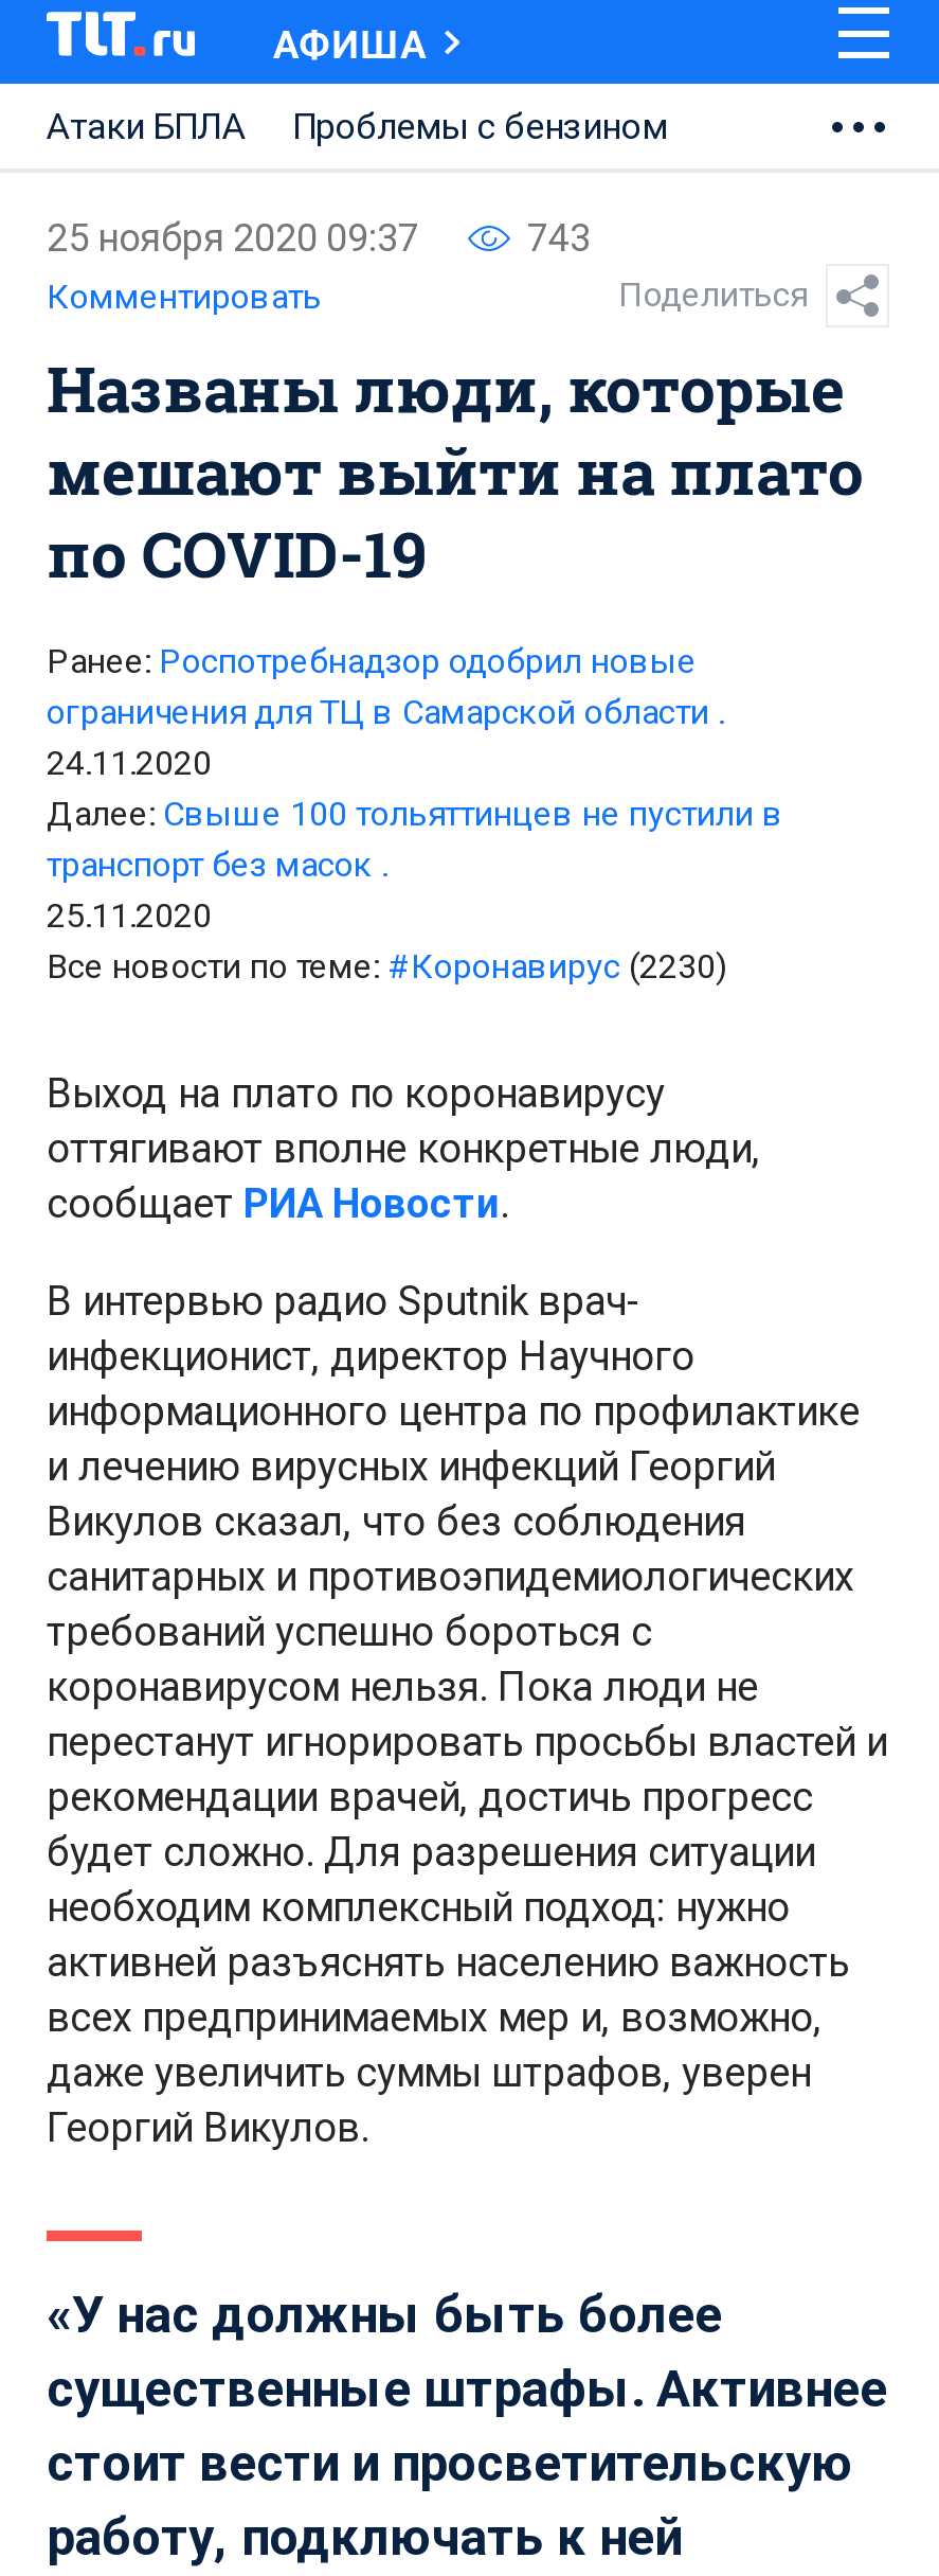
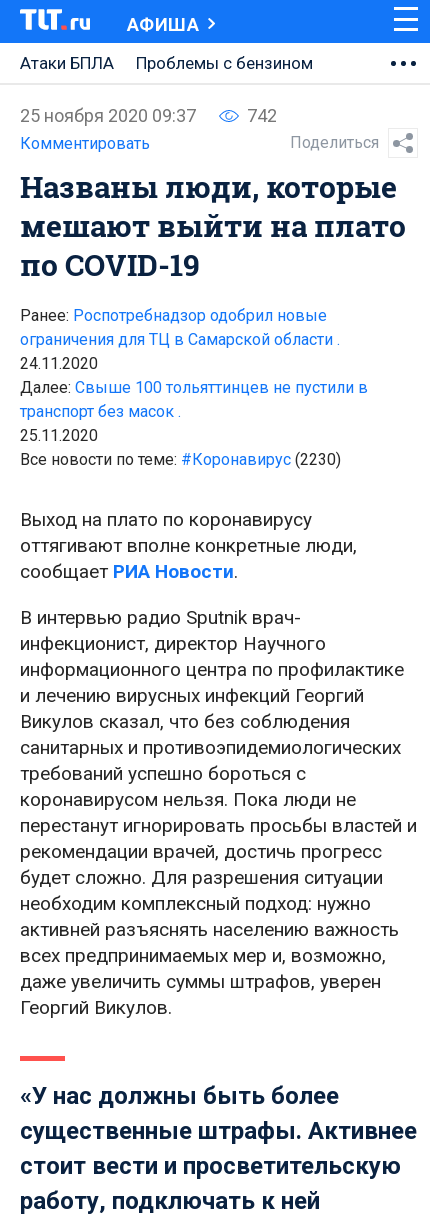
[527,215,591,260] 743 -> [247,105,277,126] 742

